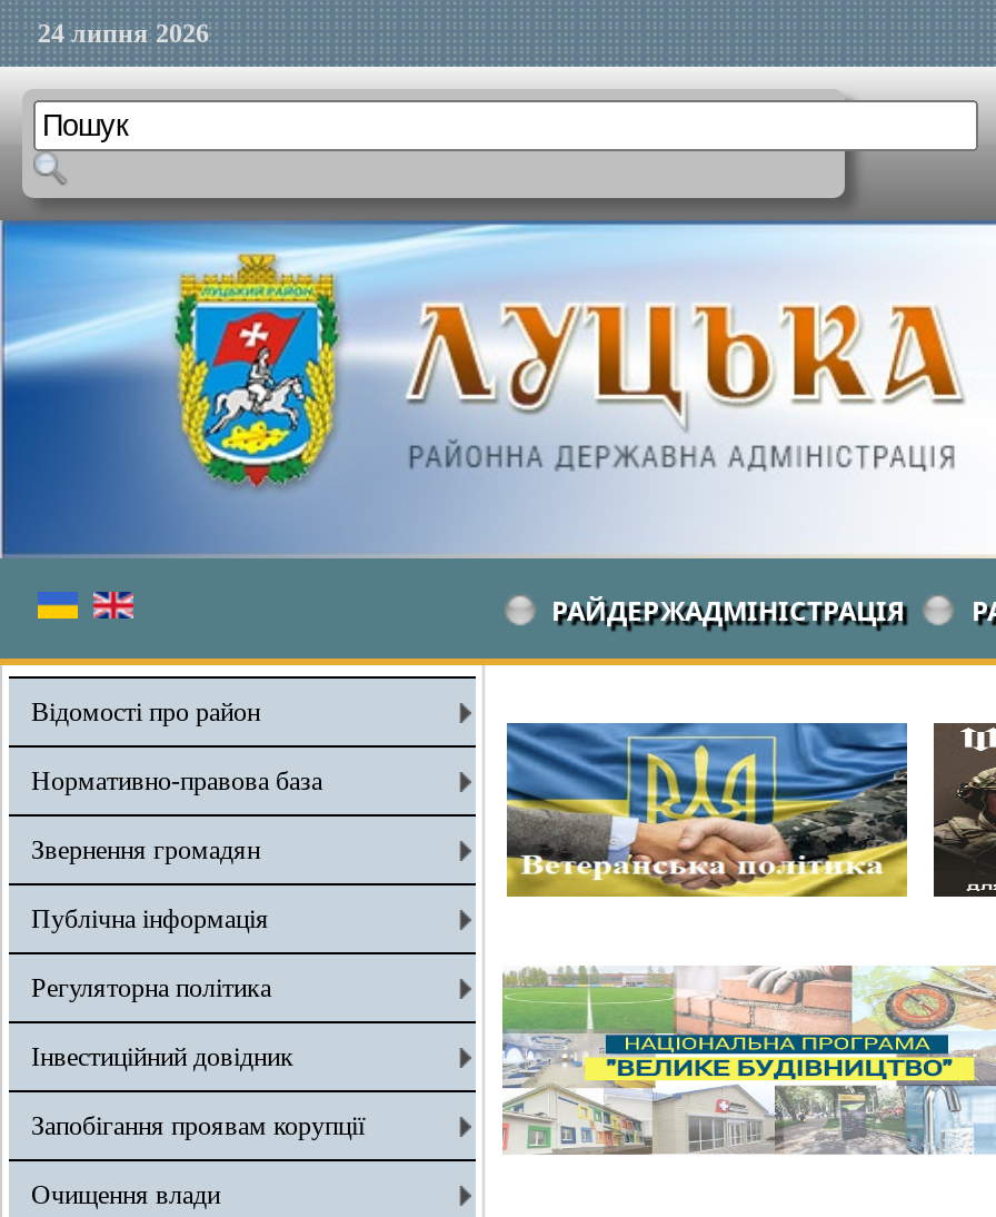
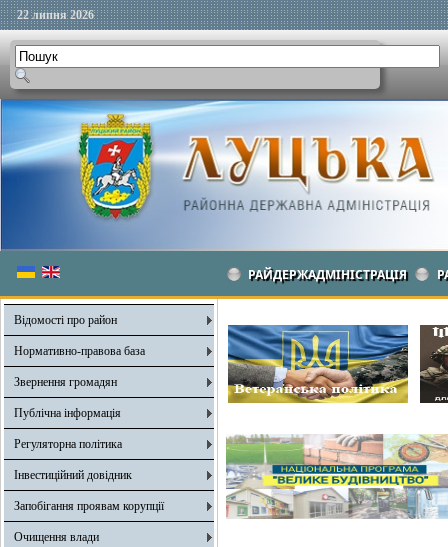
[38,18,209,49] 24 липня 2026 -> [17,8,94,22] 22 липня 2026

